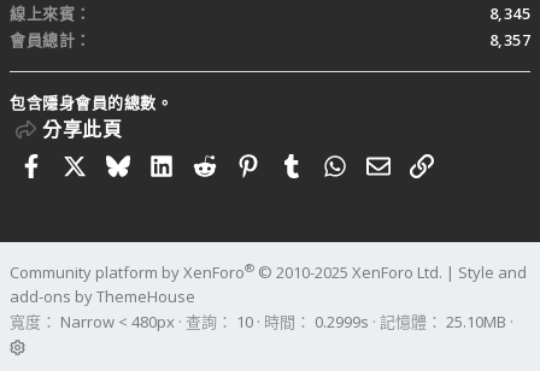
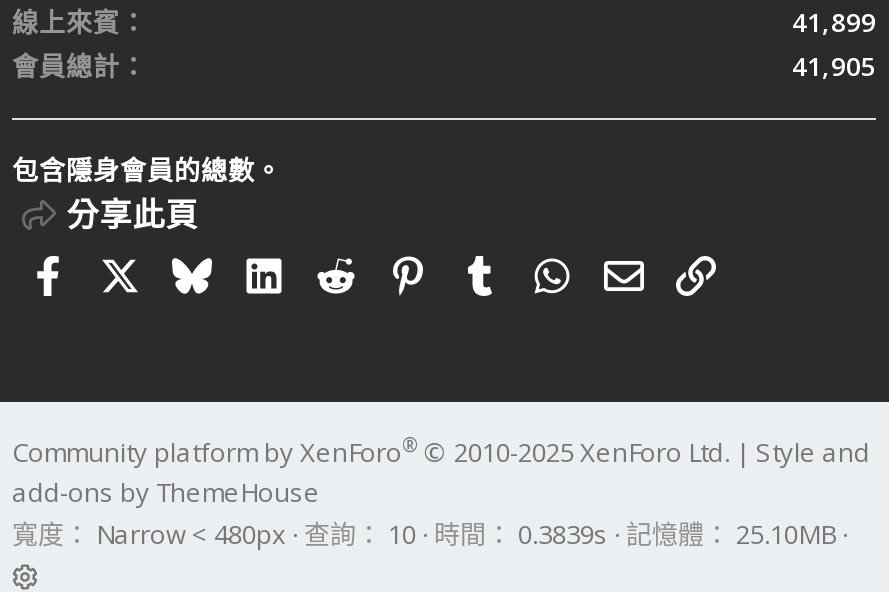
[489,3,530,25] 8,345 -> [792,5,876,41] 41,899
[489,29,530,51] 8,357 -> [792,49,876,85] 41,905
[186,311,506,333] 查詢 10 時間 0.2999s 記憶體 25.10MB -> [304,516,836,552] 查詢 10 時間 0.3839s 記憶體 25.10MB

